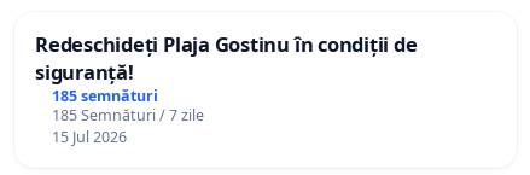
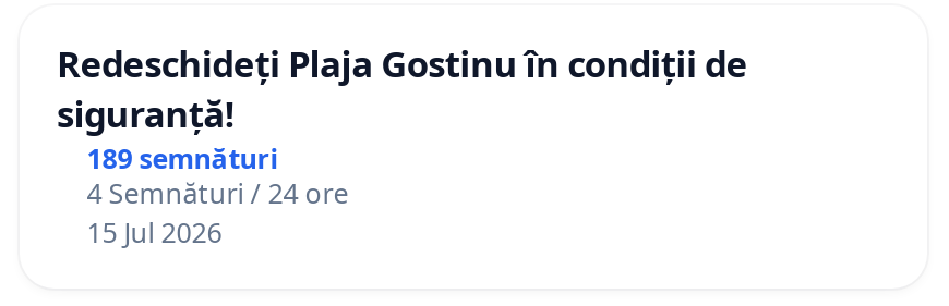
[52,86,158,107] 185 semnături -> [87,140,279,178] 189 semnături
[52,106,204,126] 185 Semnături / 7 zile -> [87,175,349,212] 4 Semnături / 24 ore

